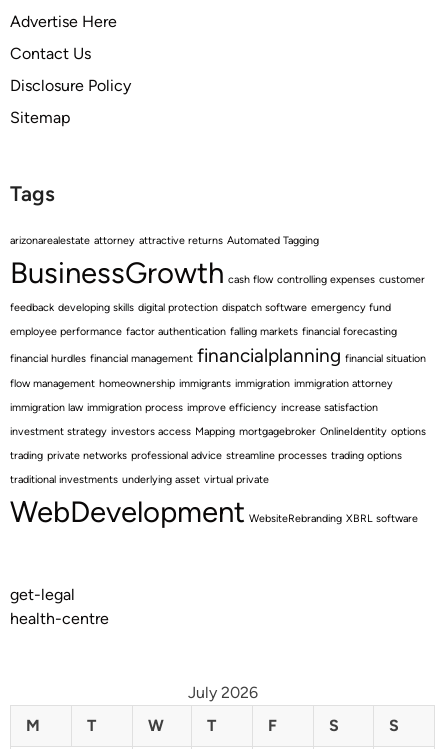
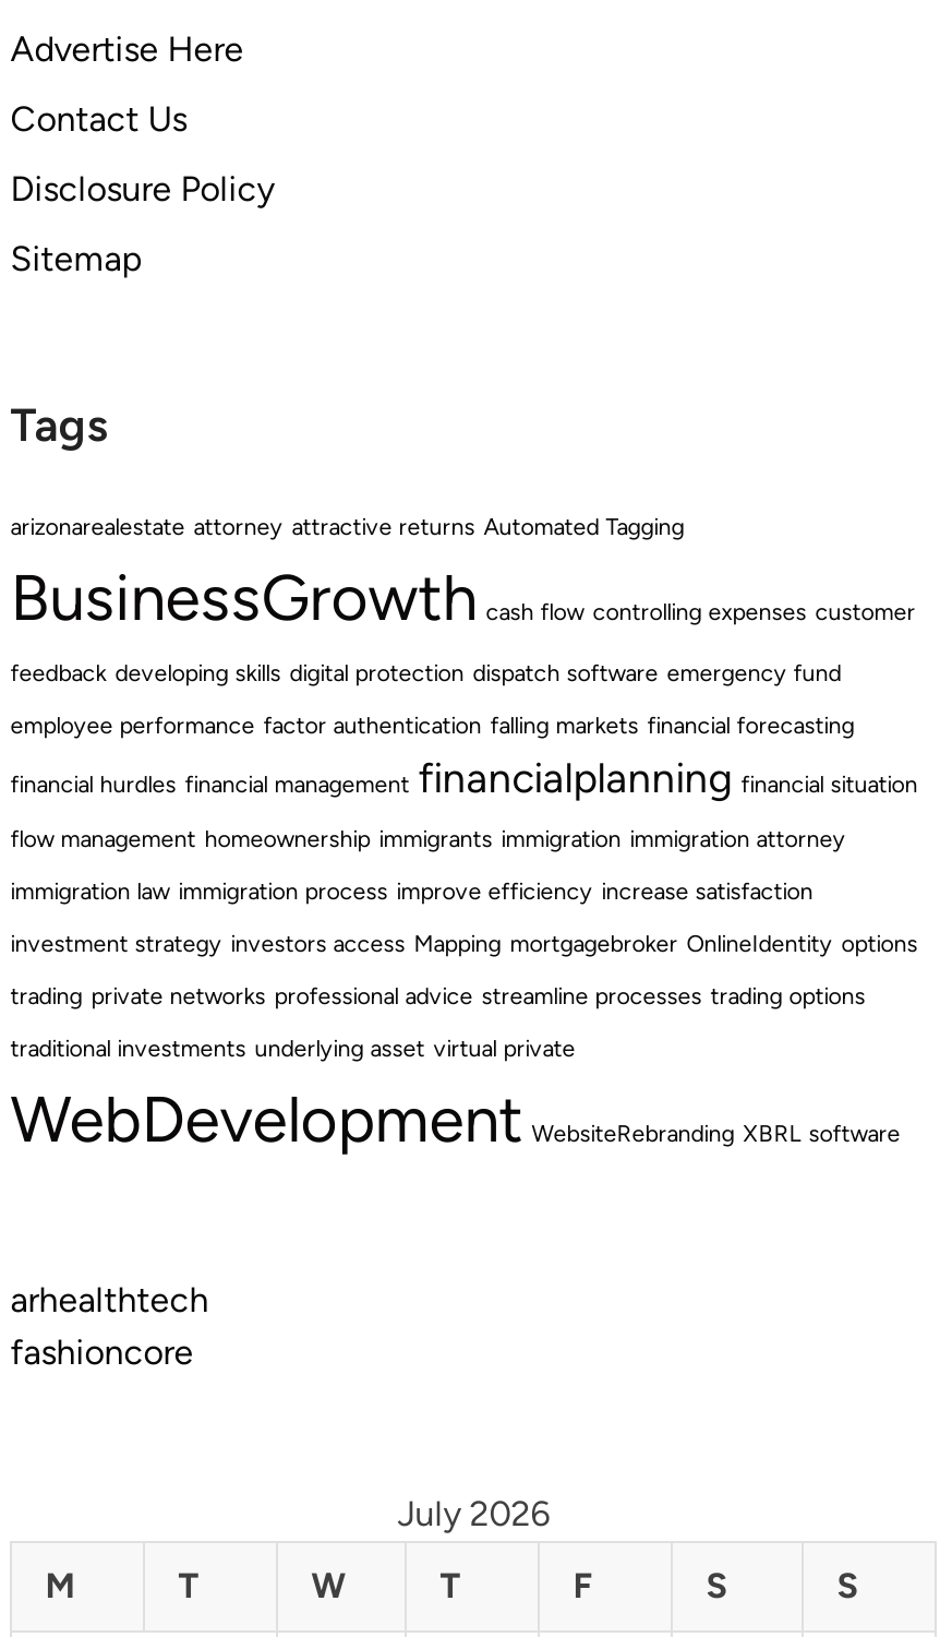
[10,585,109,628] get-legal | health-centre -> [10,1278,209,1372] arhealthtech | fashioncore

